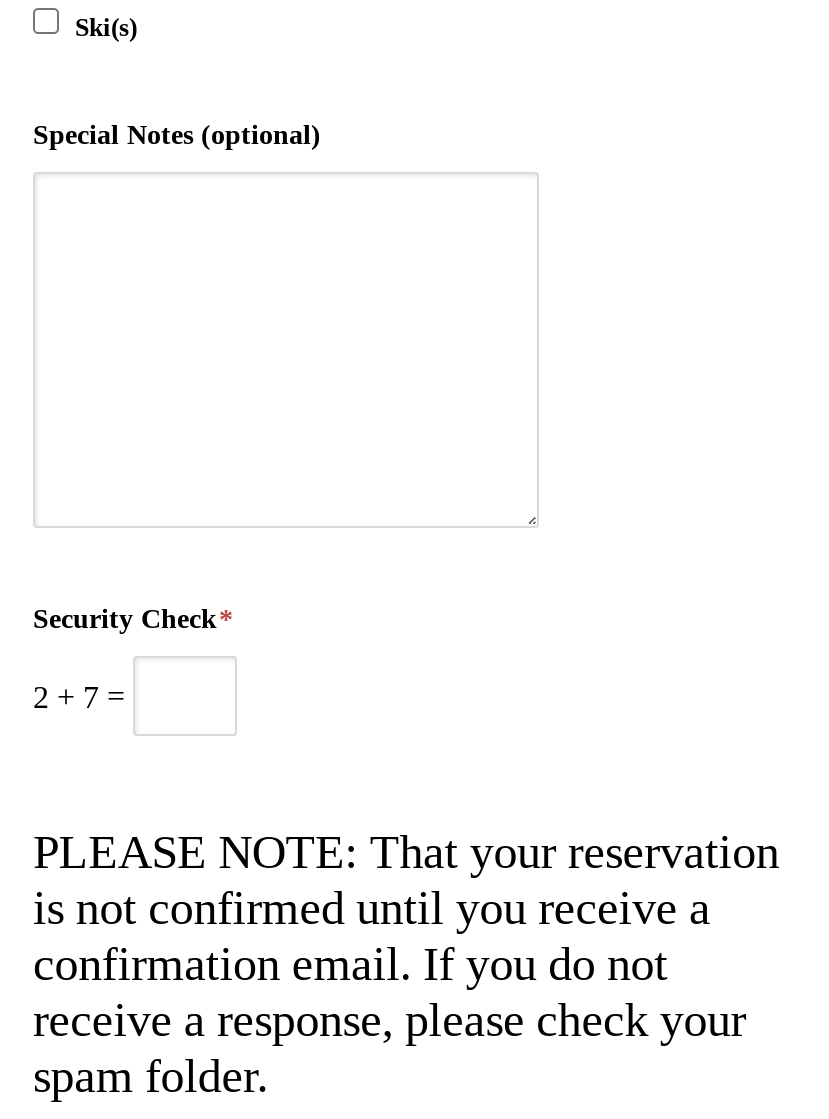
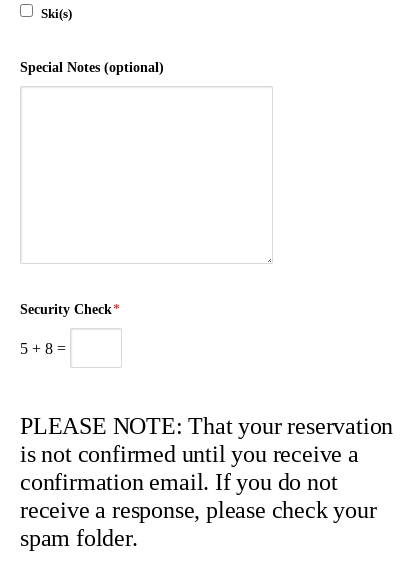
[33,679,133,713] 2 + 7 = -> [20,339,70,356] 5 + 8 =

